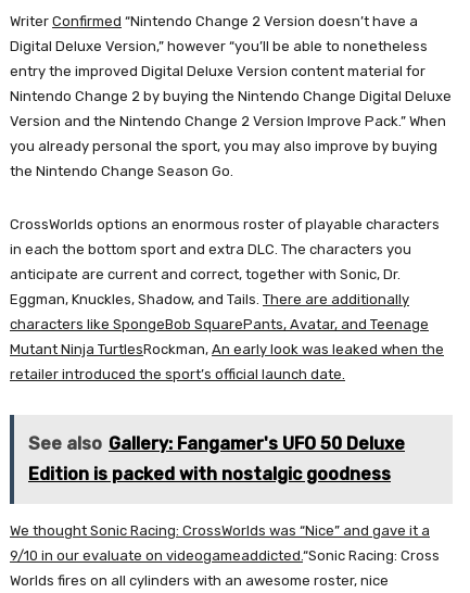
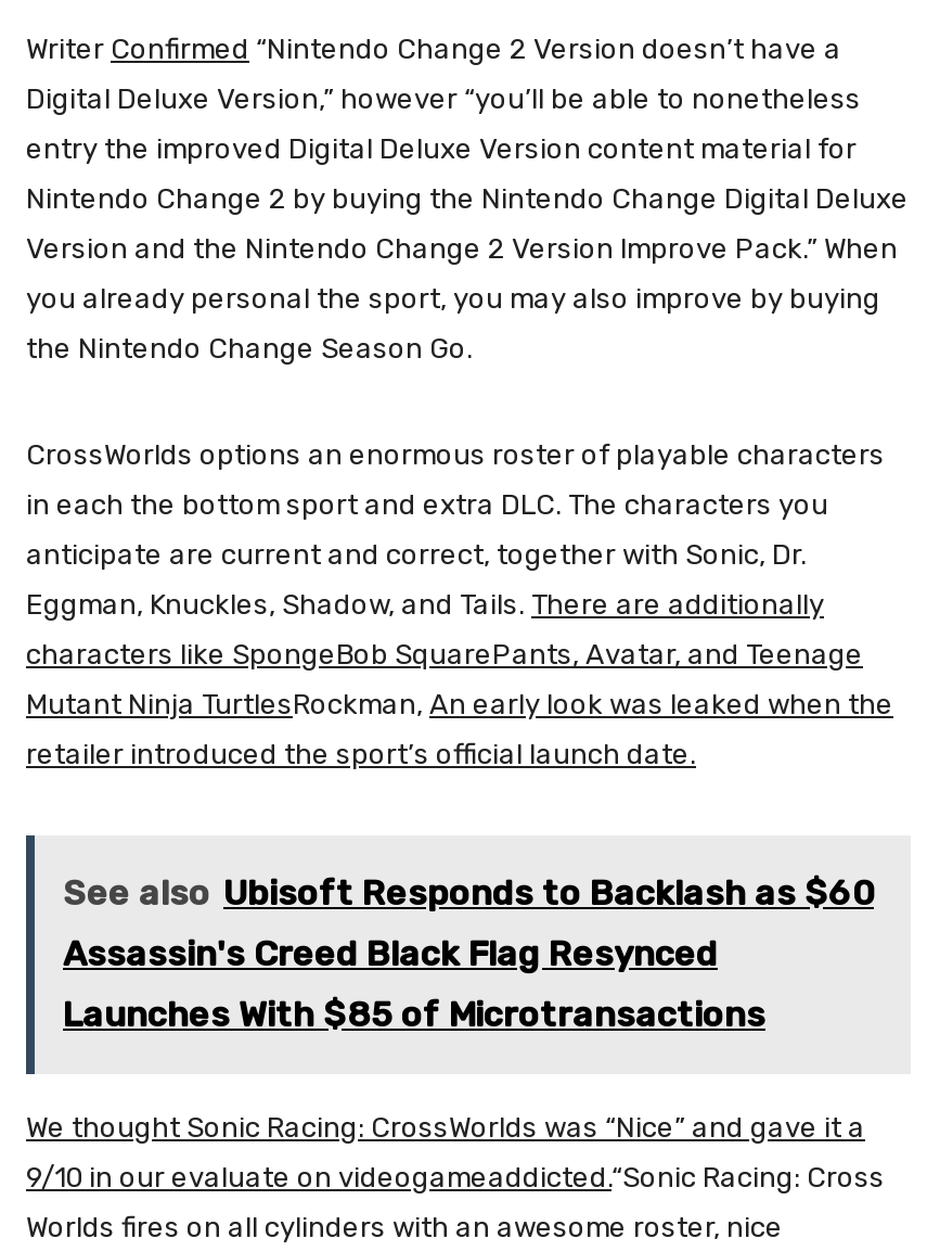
[28,434,405,485] See also Gallery: Fangamer's UFO 50 Deluxe | Edition is packed with nostalgic goodness -> [63,872,874,1034] See also Ubisoft Responds to Backlash as $60 | Assassin's Creed Black Flag Resynced | Launches With $85 of Microtransactions

